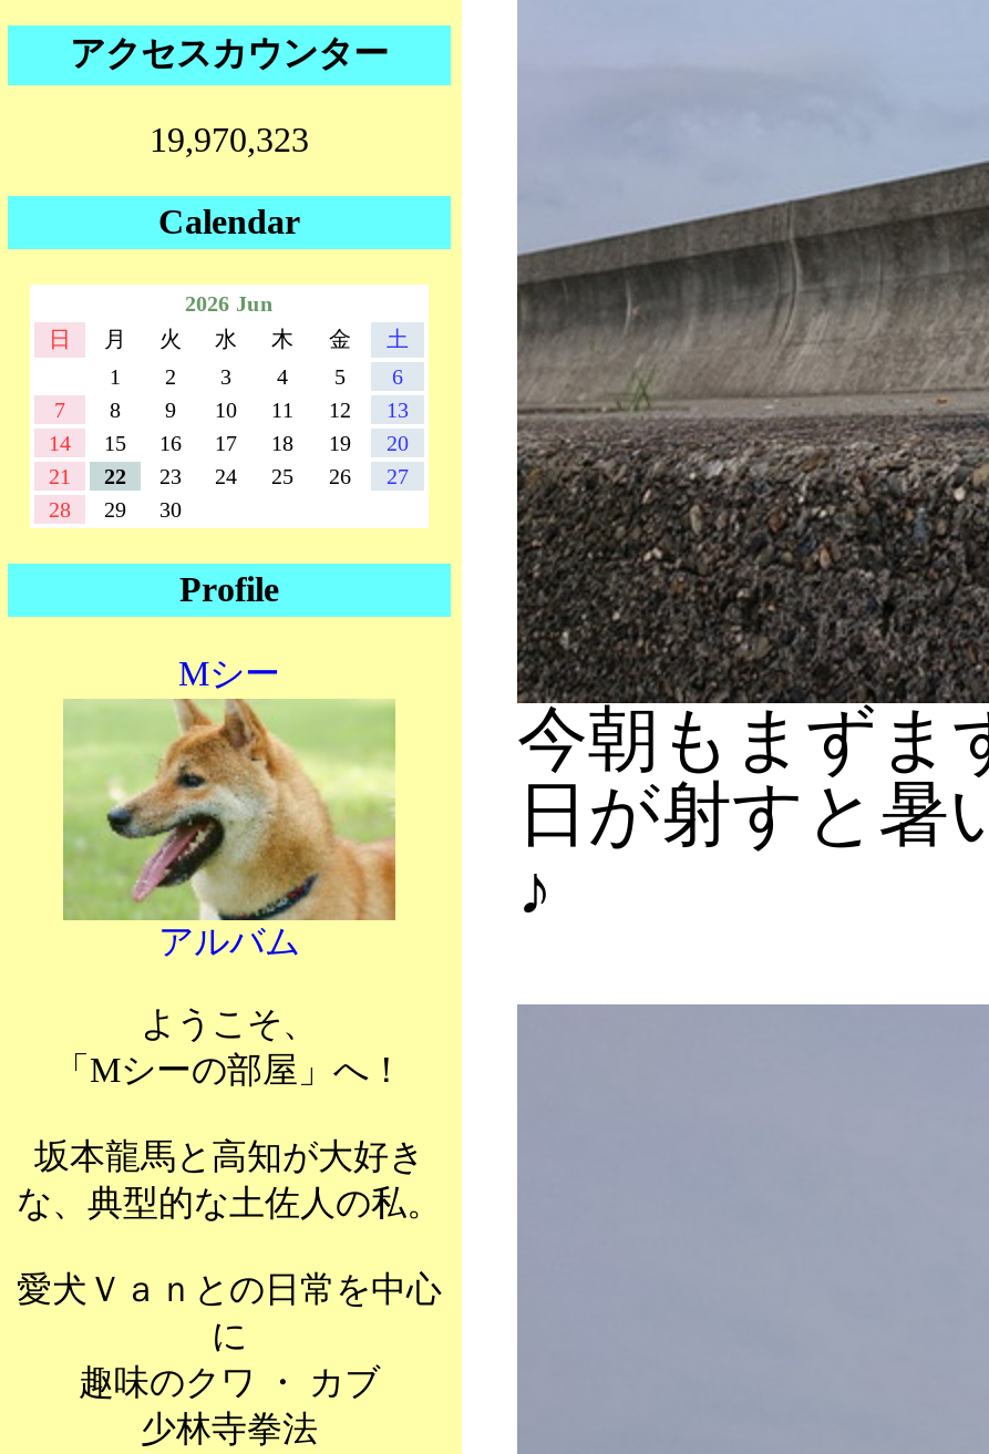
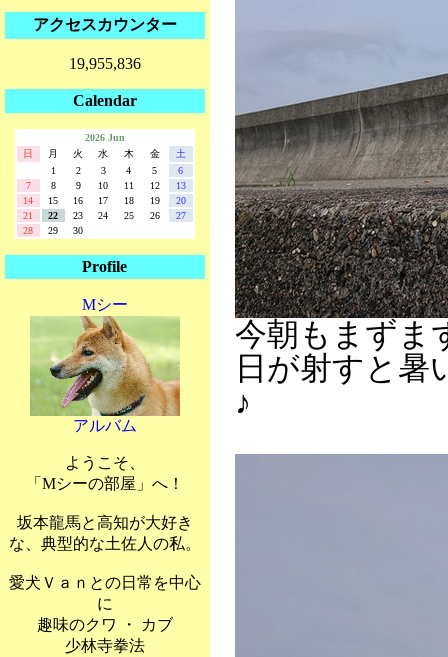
[150,121,309,158] 19,970,323 -> [69,55,141,72] 19,955,836

